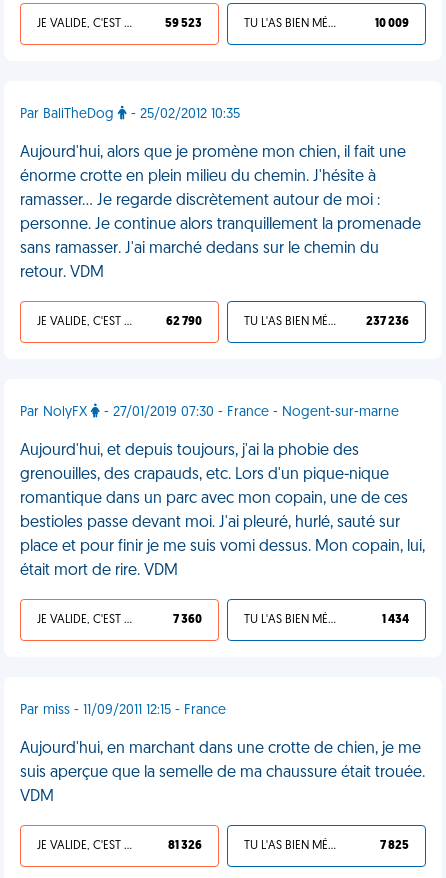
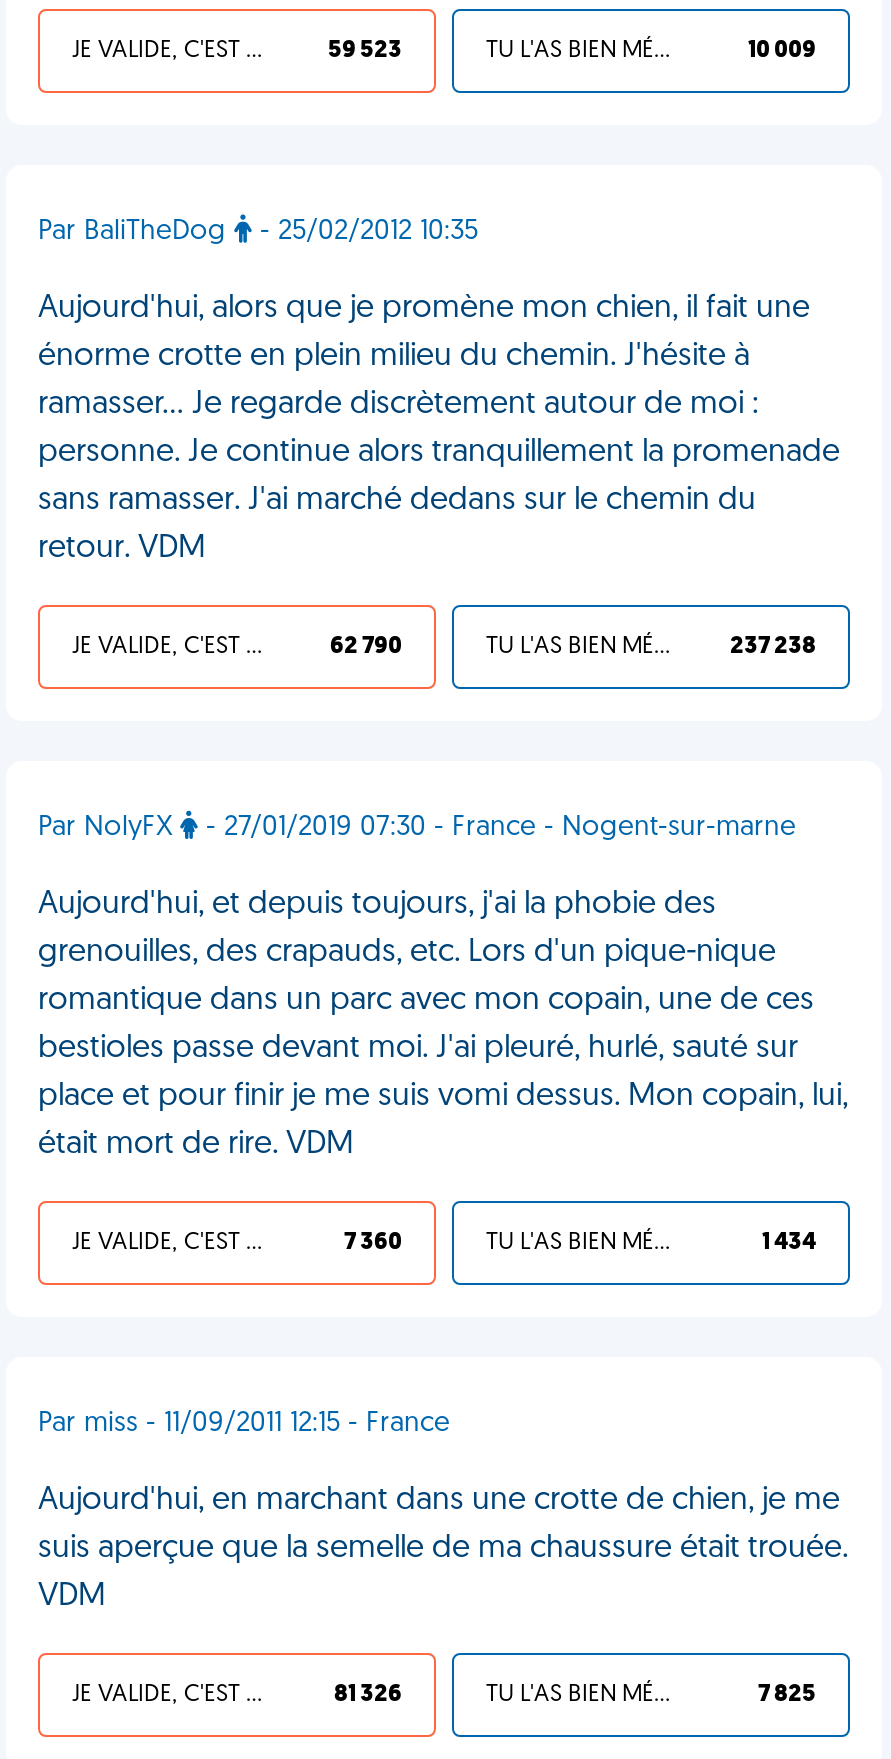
[366,316,409,328] 237 236 -> [730,635,816,659] 237 238

